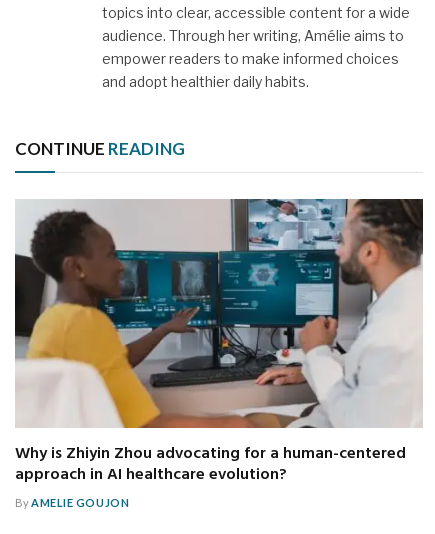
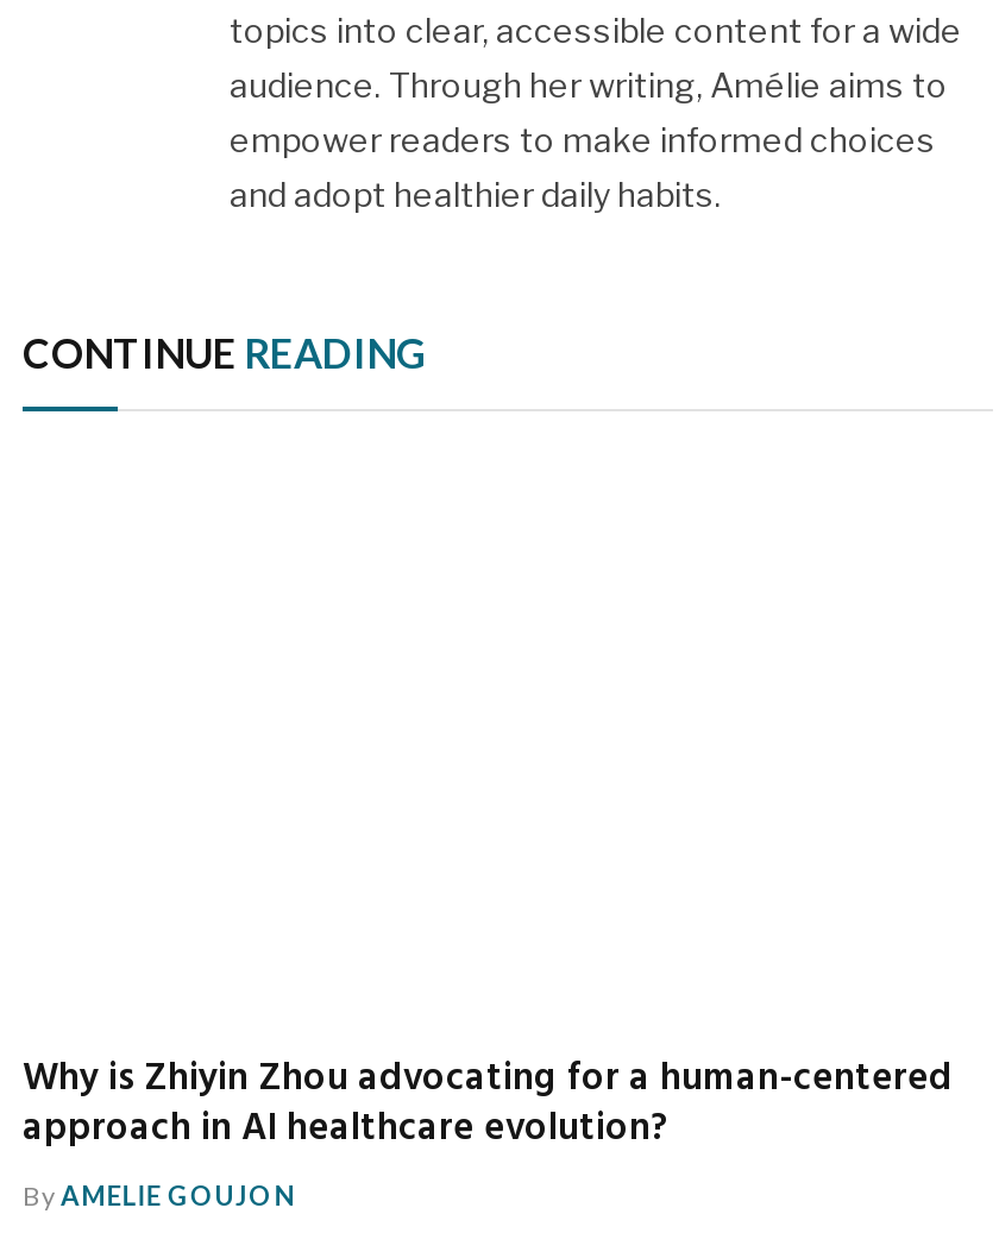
[14,198,424,429] [image] -> none

